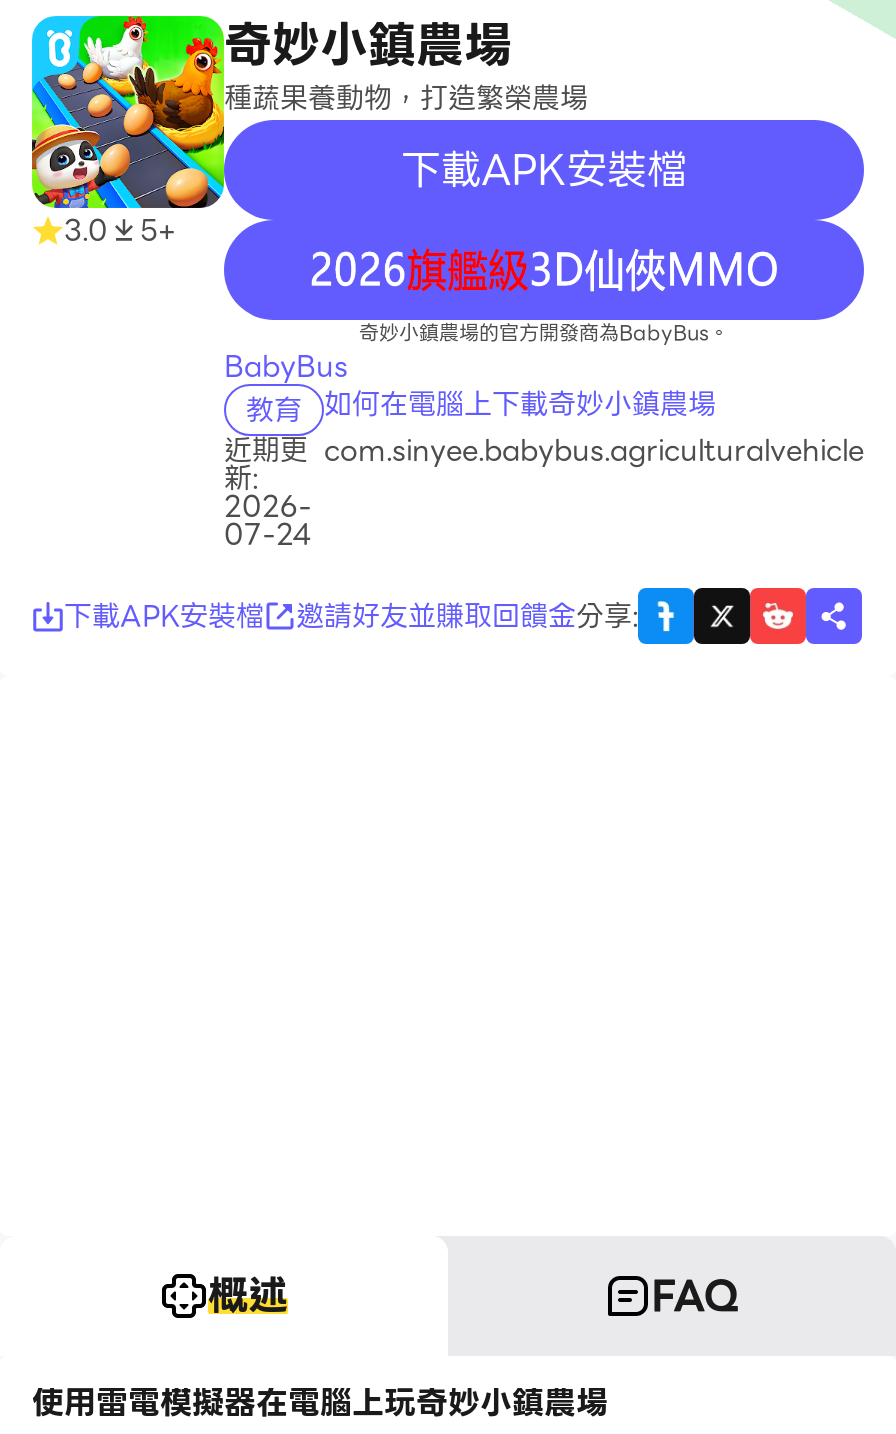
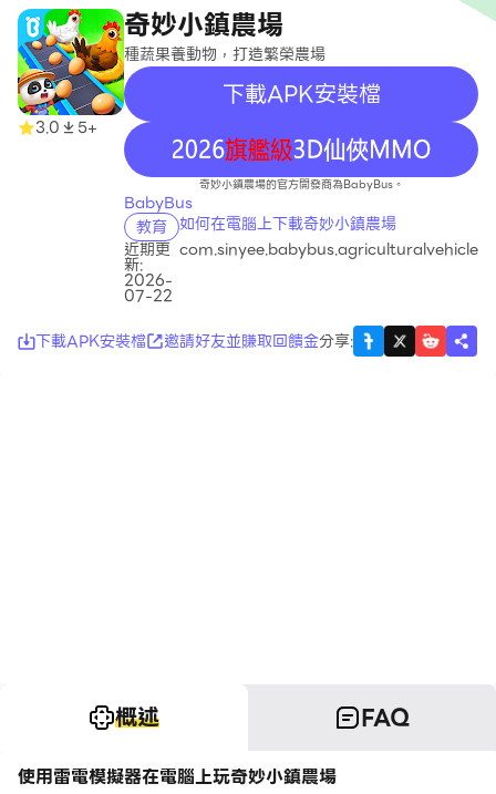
[224,512,312,556] 07-24 -> [124,283,173,308] 07-22

